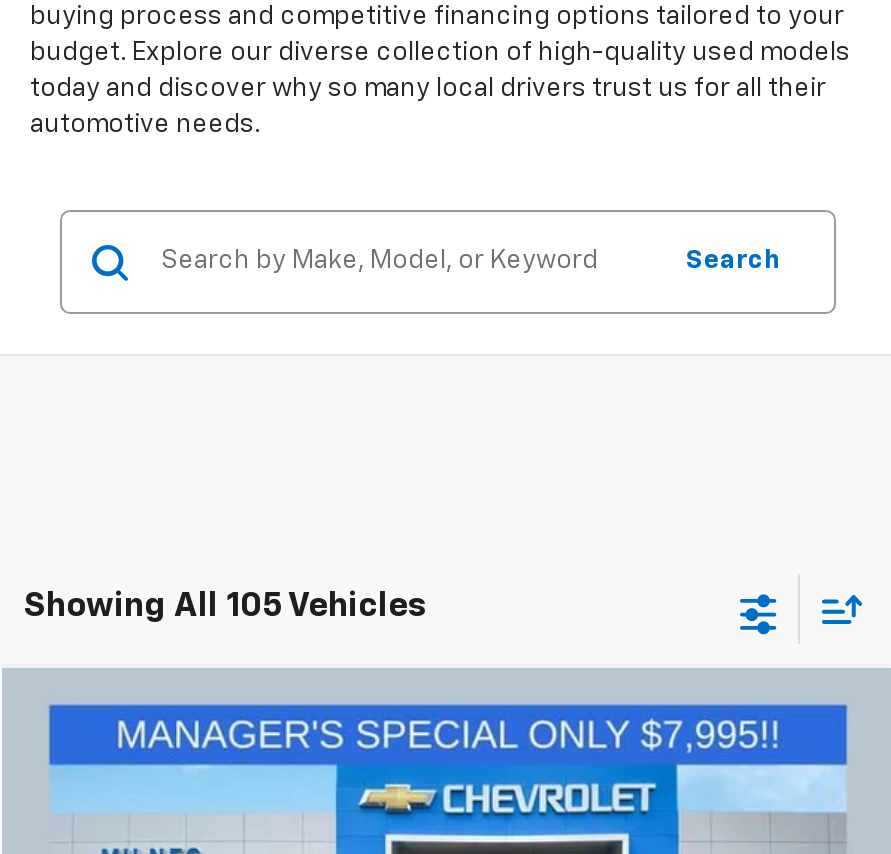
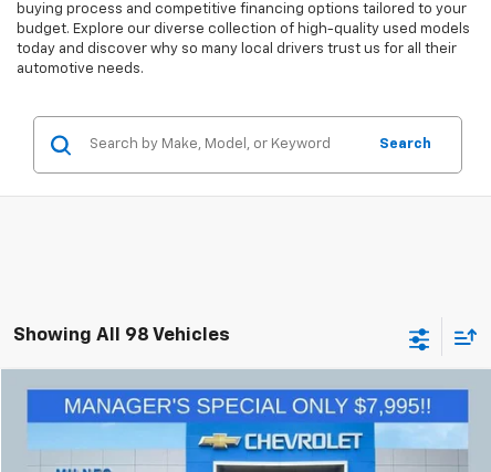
[24,591,428,625] Showing All 105 Vehicles -> [13,327,230,345] Showing All 98 Vehicles

